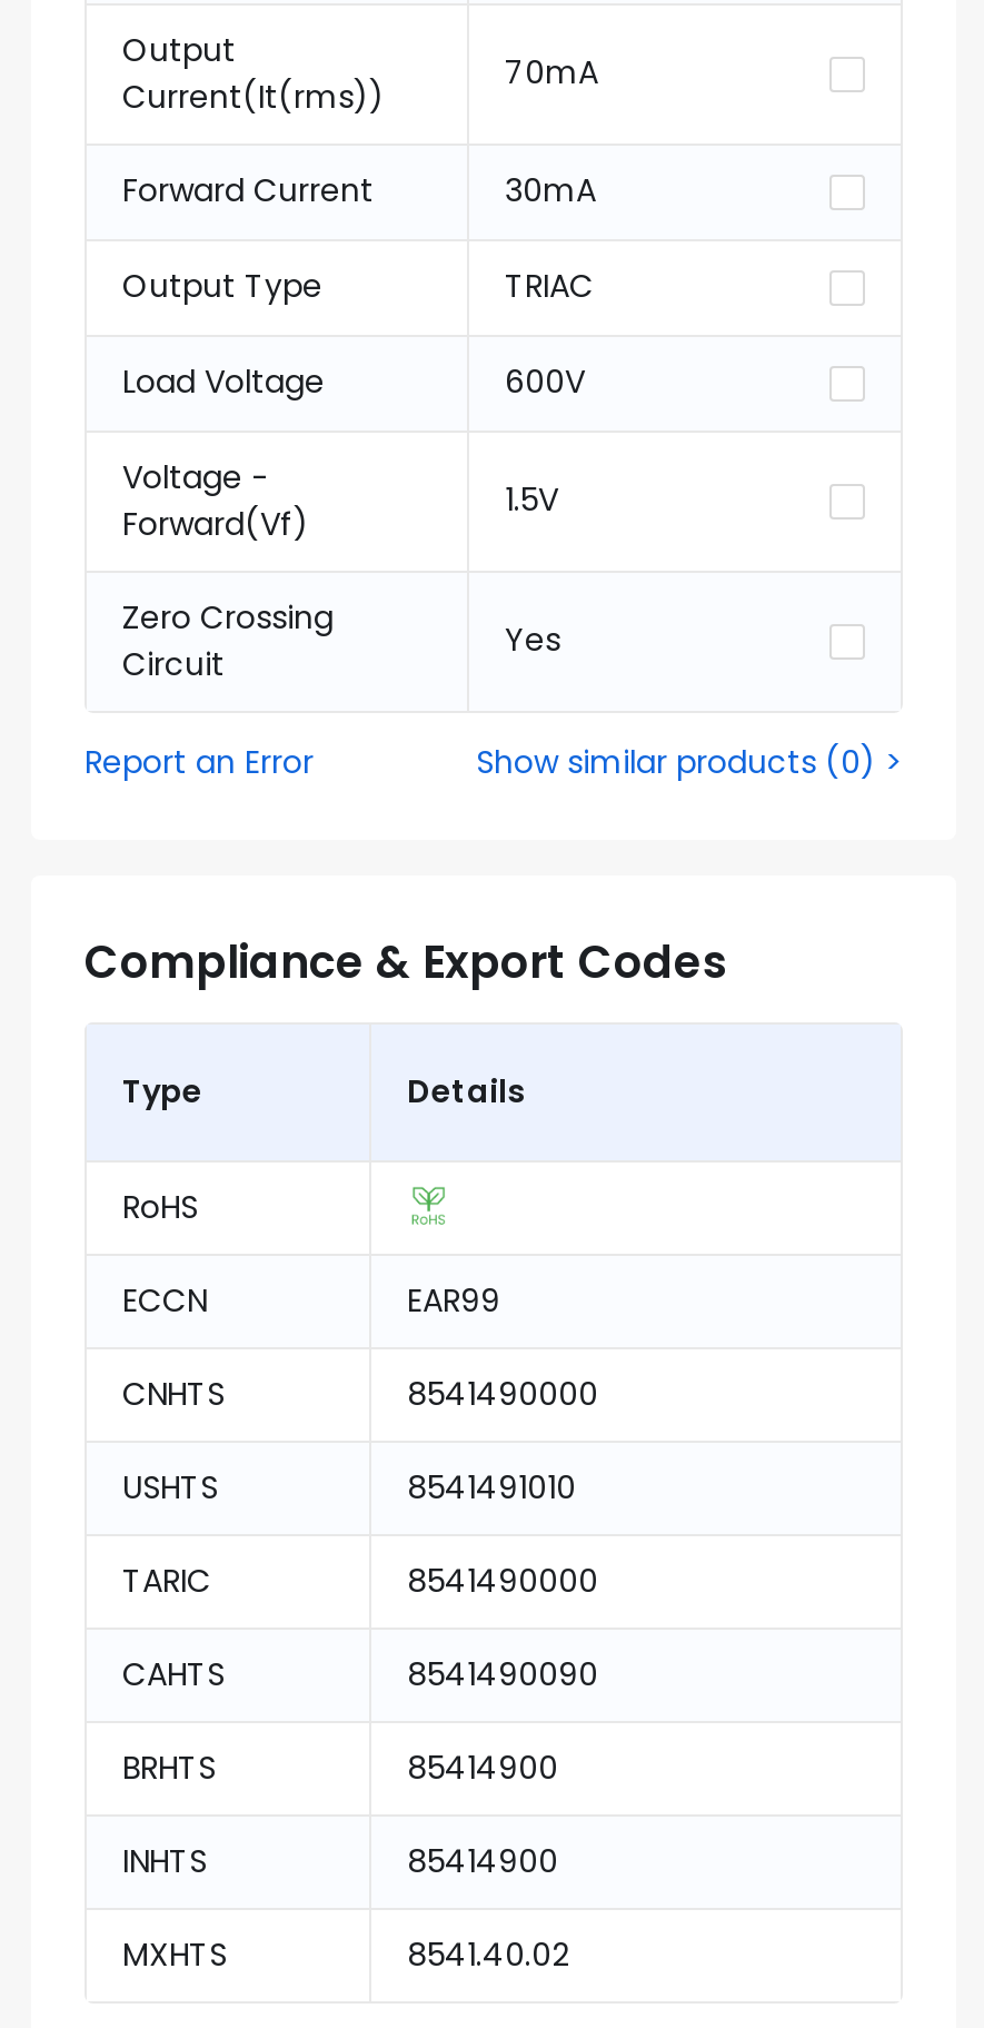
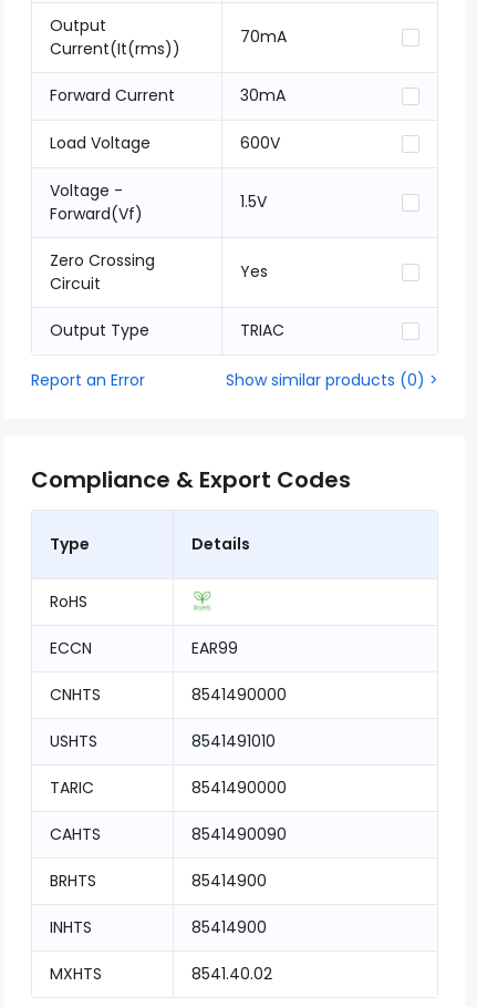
moved [122,264,594,308] -> [50,319,284,341]: Output Type | TRIAC
moved [122,359,585,686] -> [50,132,280,295]: Load Voltage | 600V | Voltage - | Forward(Vf) | 1.5V | Zero Crossing | Circuit | Yes

